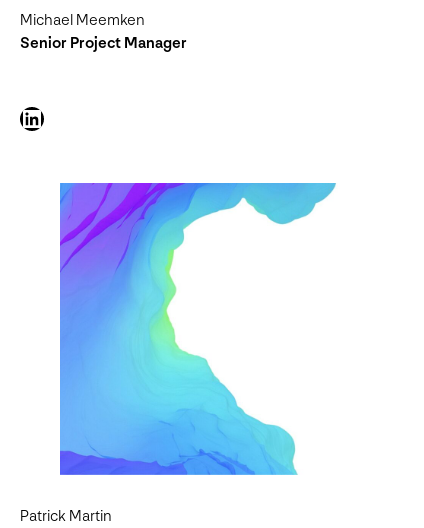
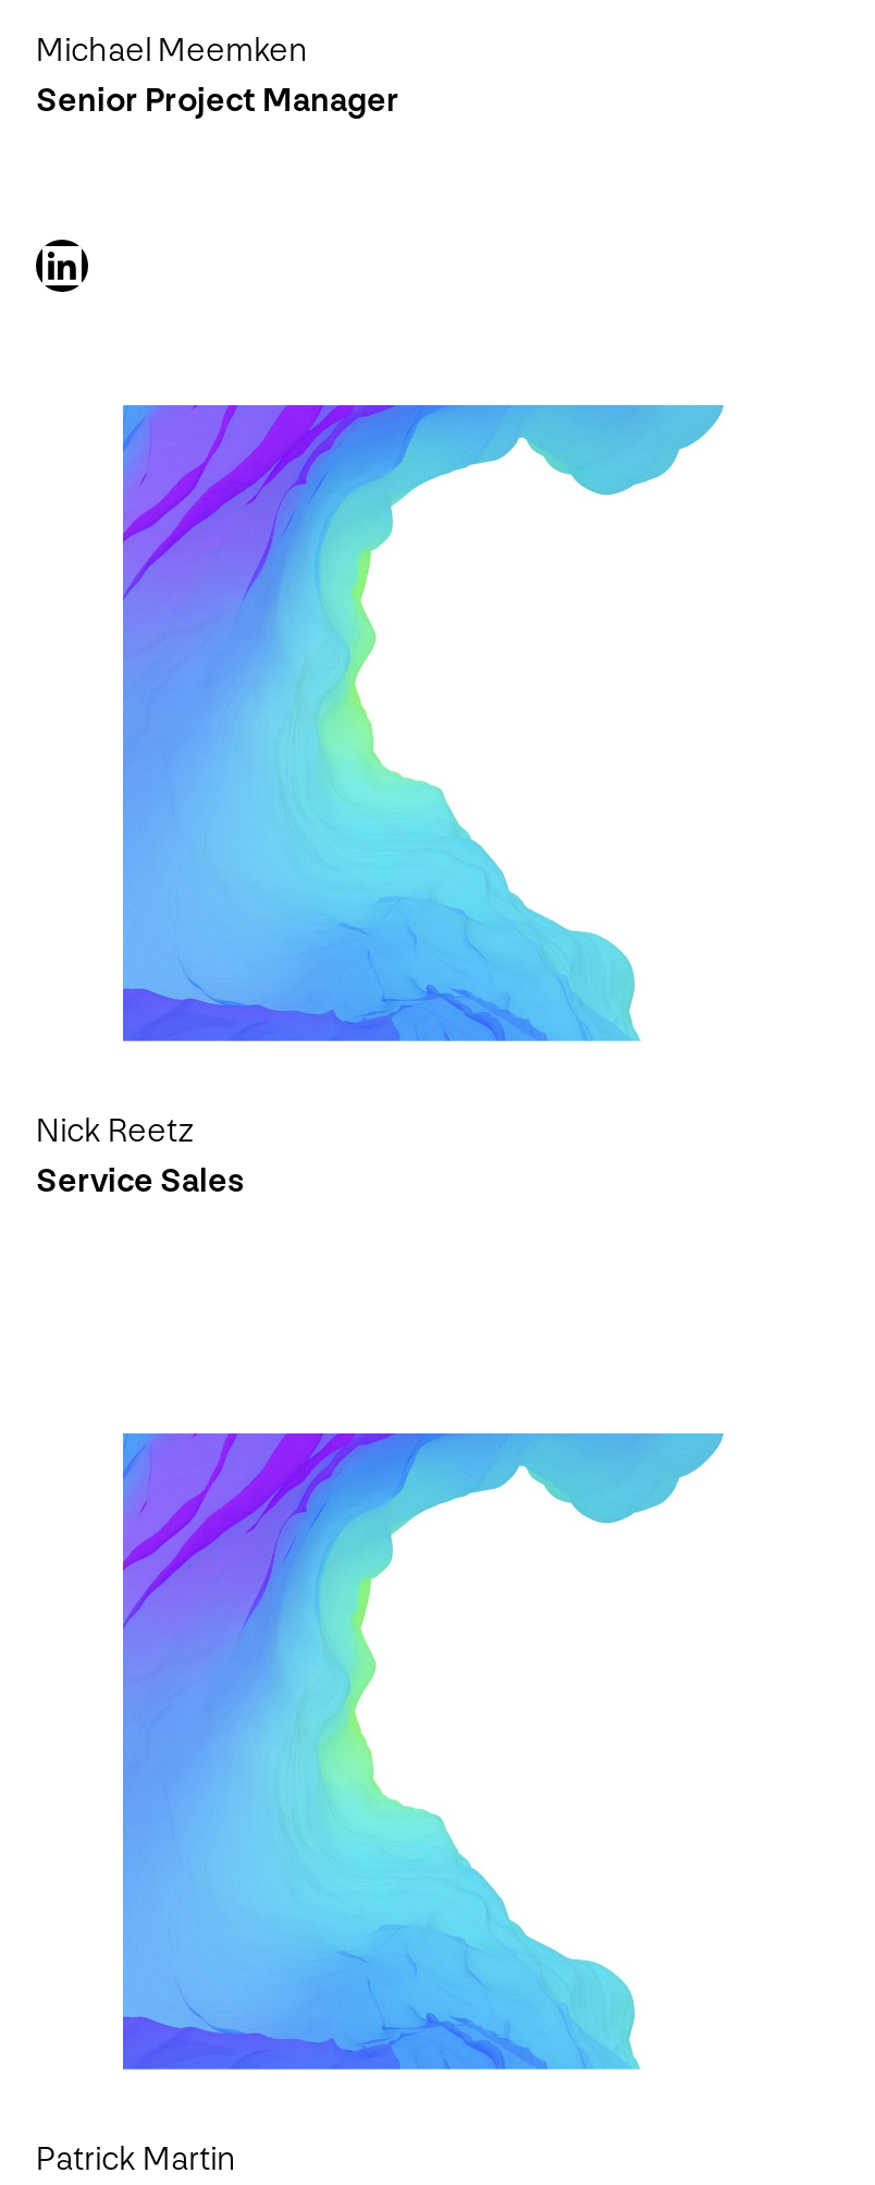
none -> [36,1111,245,1203] Nick Reetz | Service Sales

